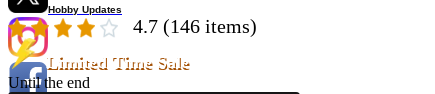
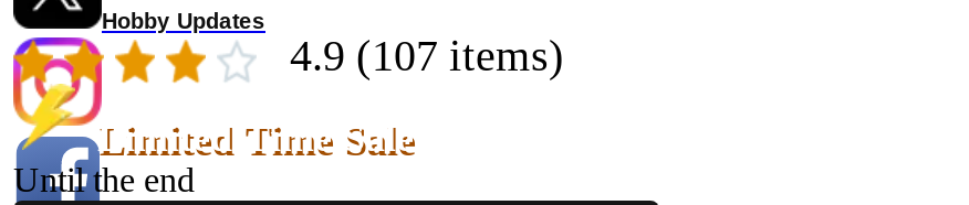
[128,15,257,37] 4.7 (146 items) -> [279,31,564,80] 4.9 (107 items)

